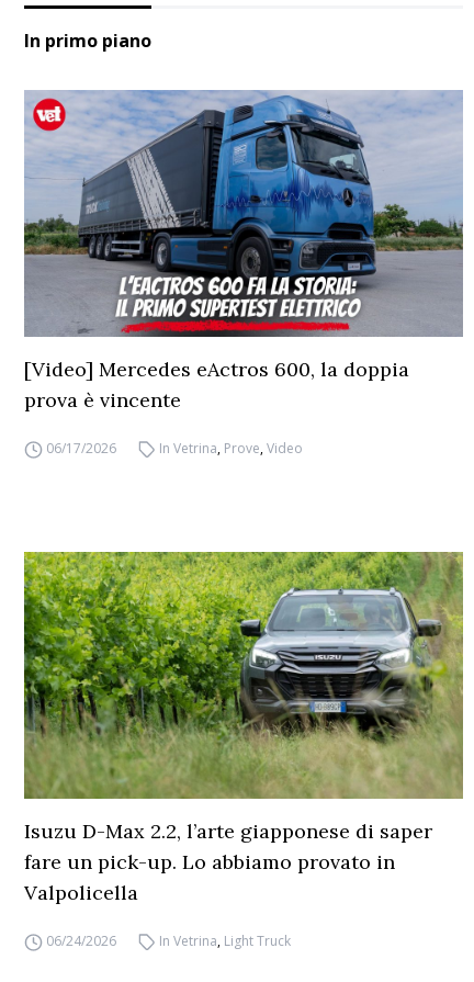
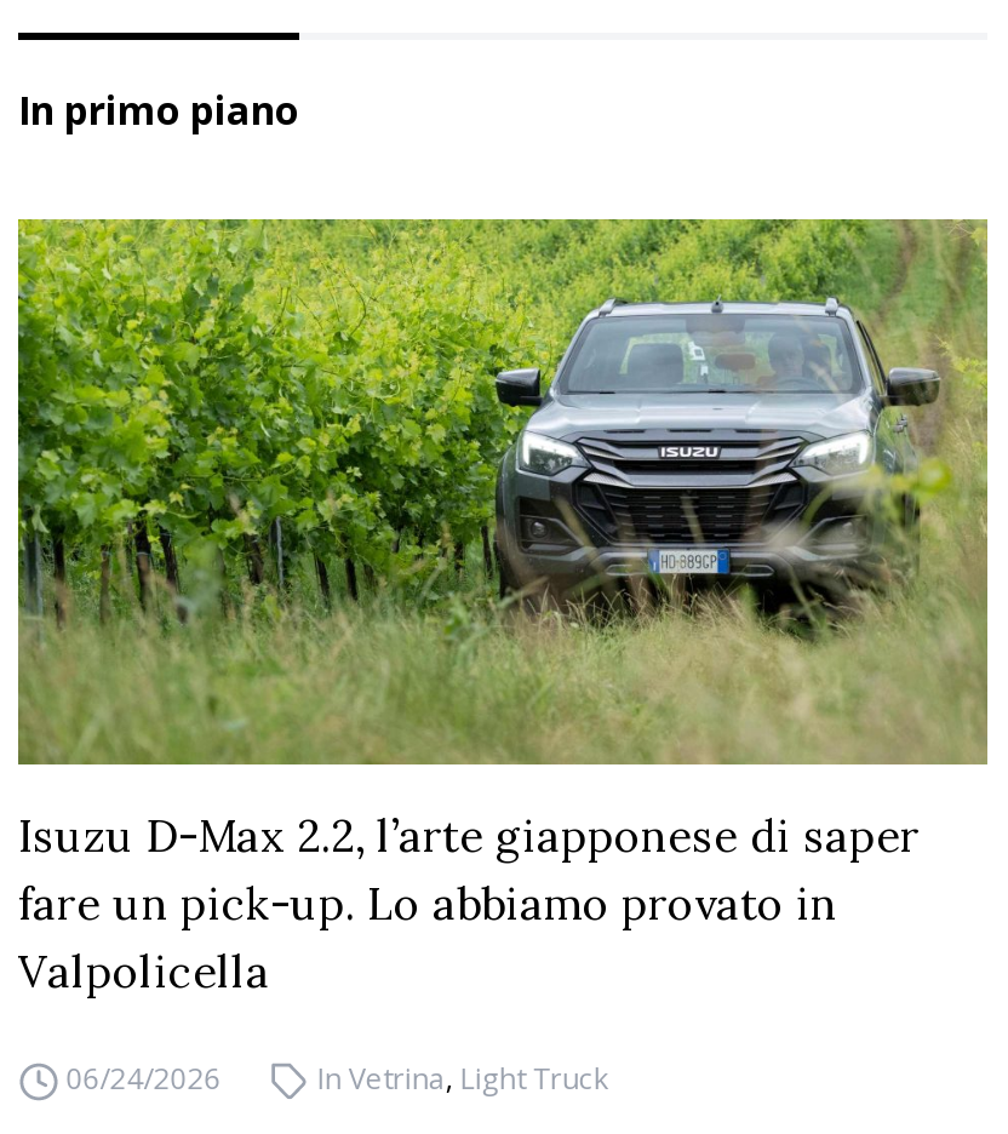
[23,89,463,458] [image] | [Video] Mercedes eActros 600, la doppia | prova è vincente | 06/17/2026 | In Vetrina, Prove, Video -> none

